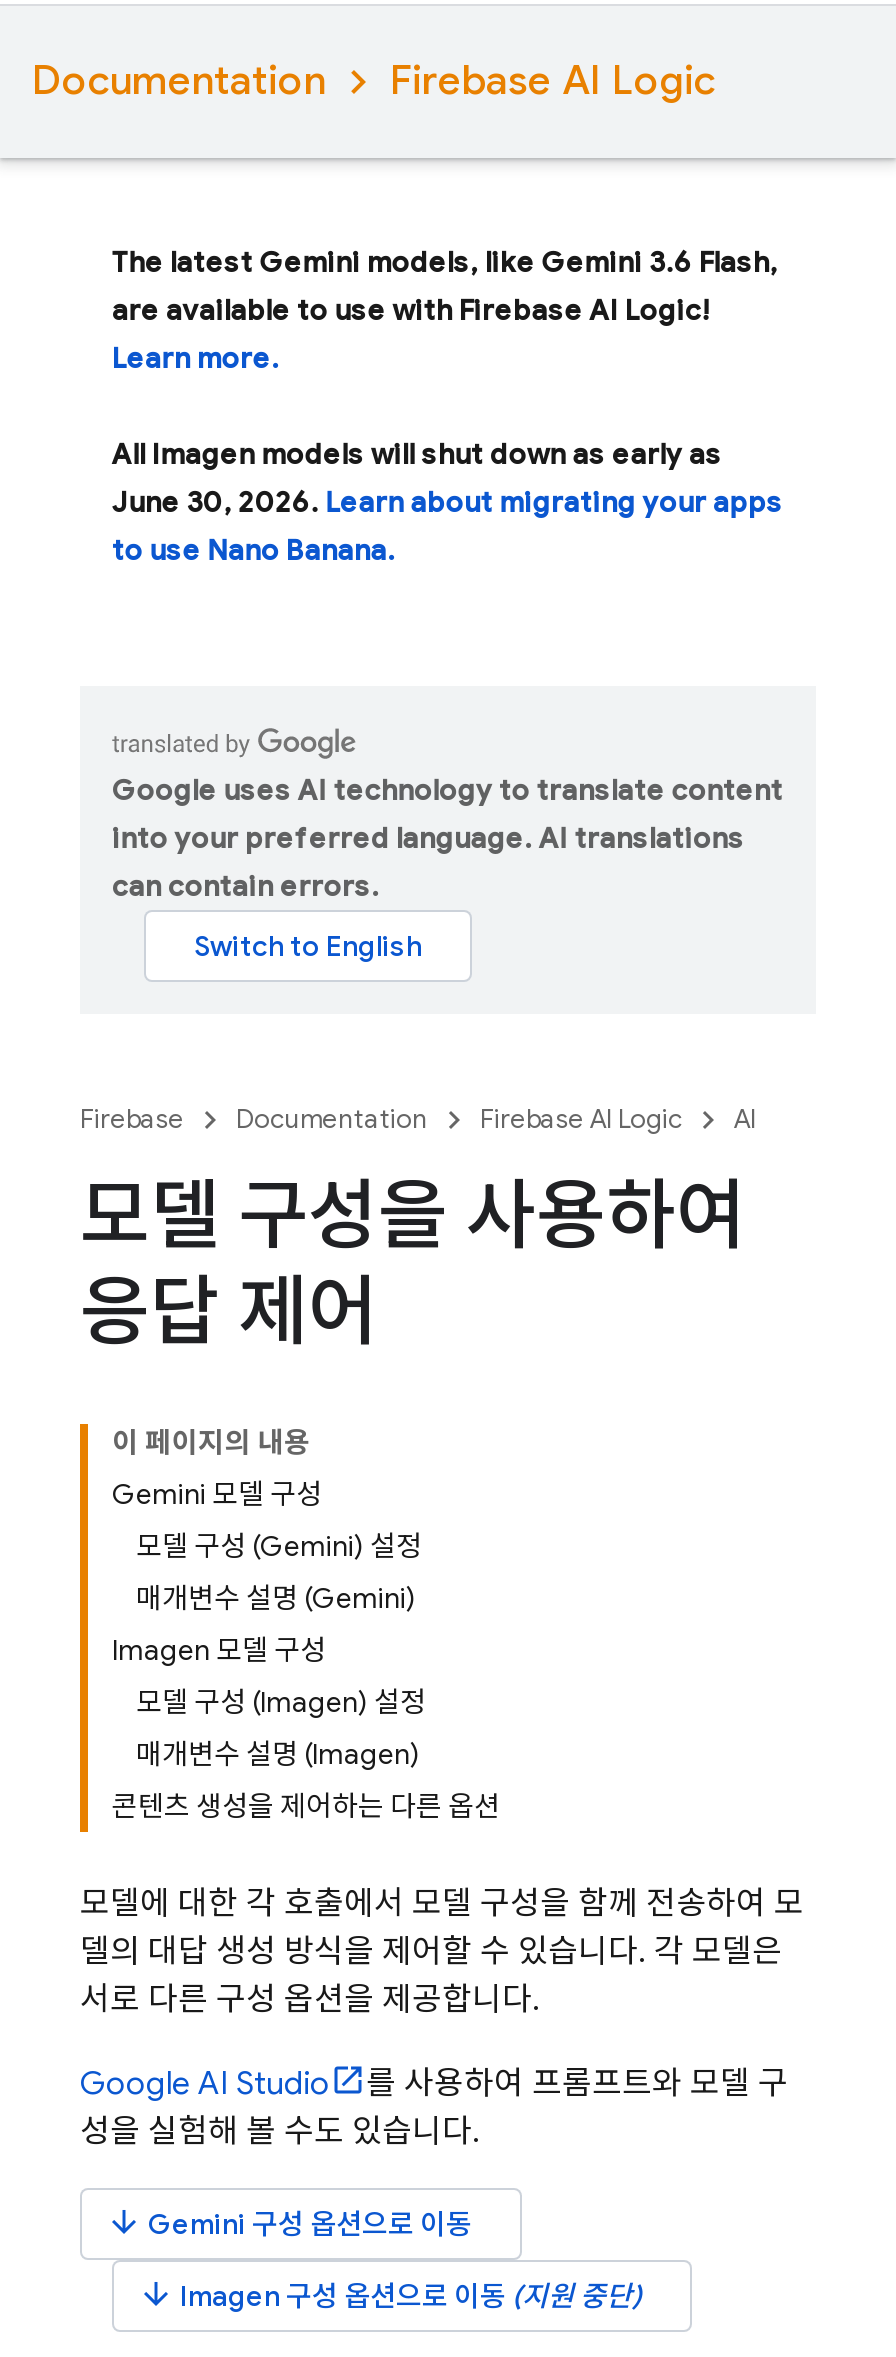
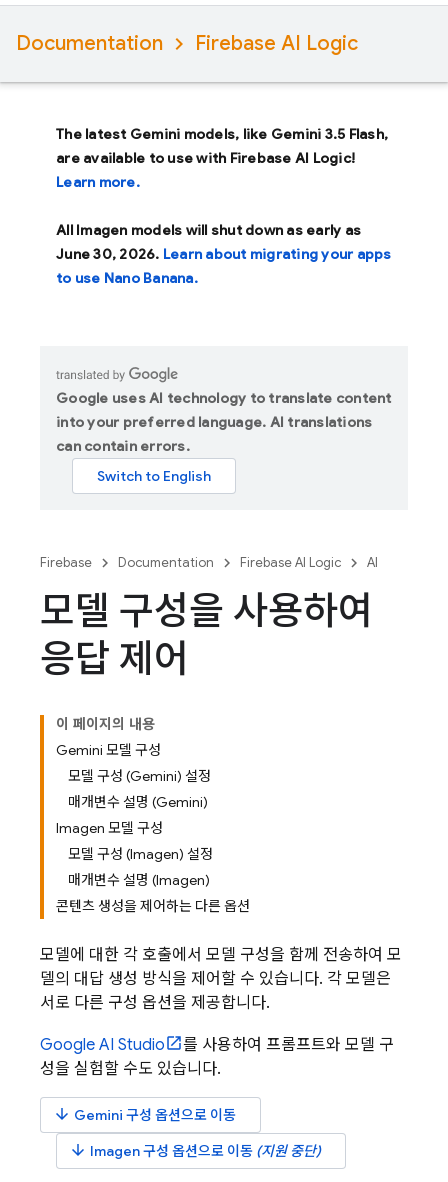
[112,244,778,280] The latest Gemini models, like Gemini 3.6 Flash, -> [56,125,388,143] The latest Gemini models, like Gemini 3.5 Flash,
[80,2112,480,2152] 성을 실험해 볼 수도 있습니다. -> [40,1059,221,1079] 성을 실험할 수도 있습니다.

